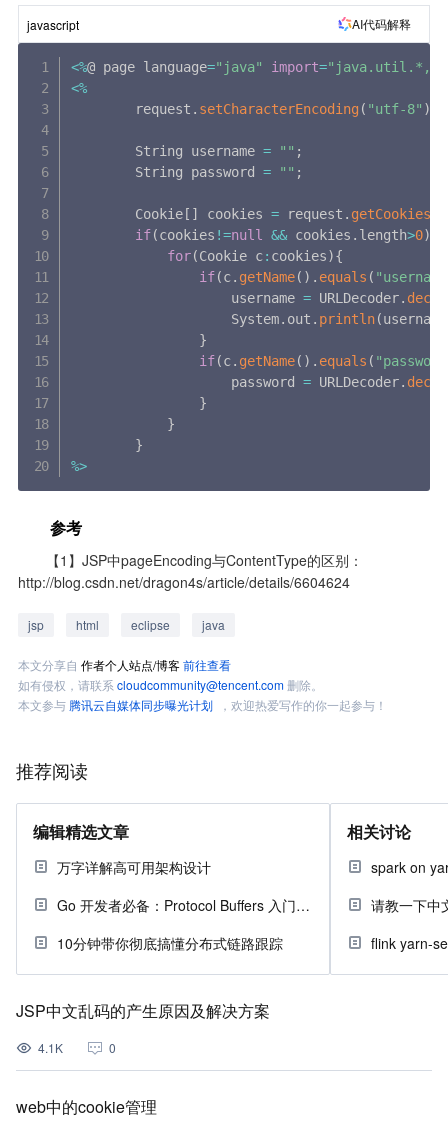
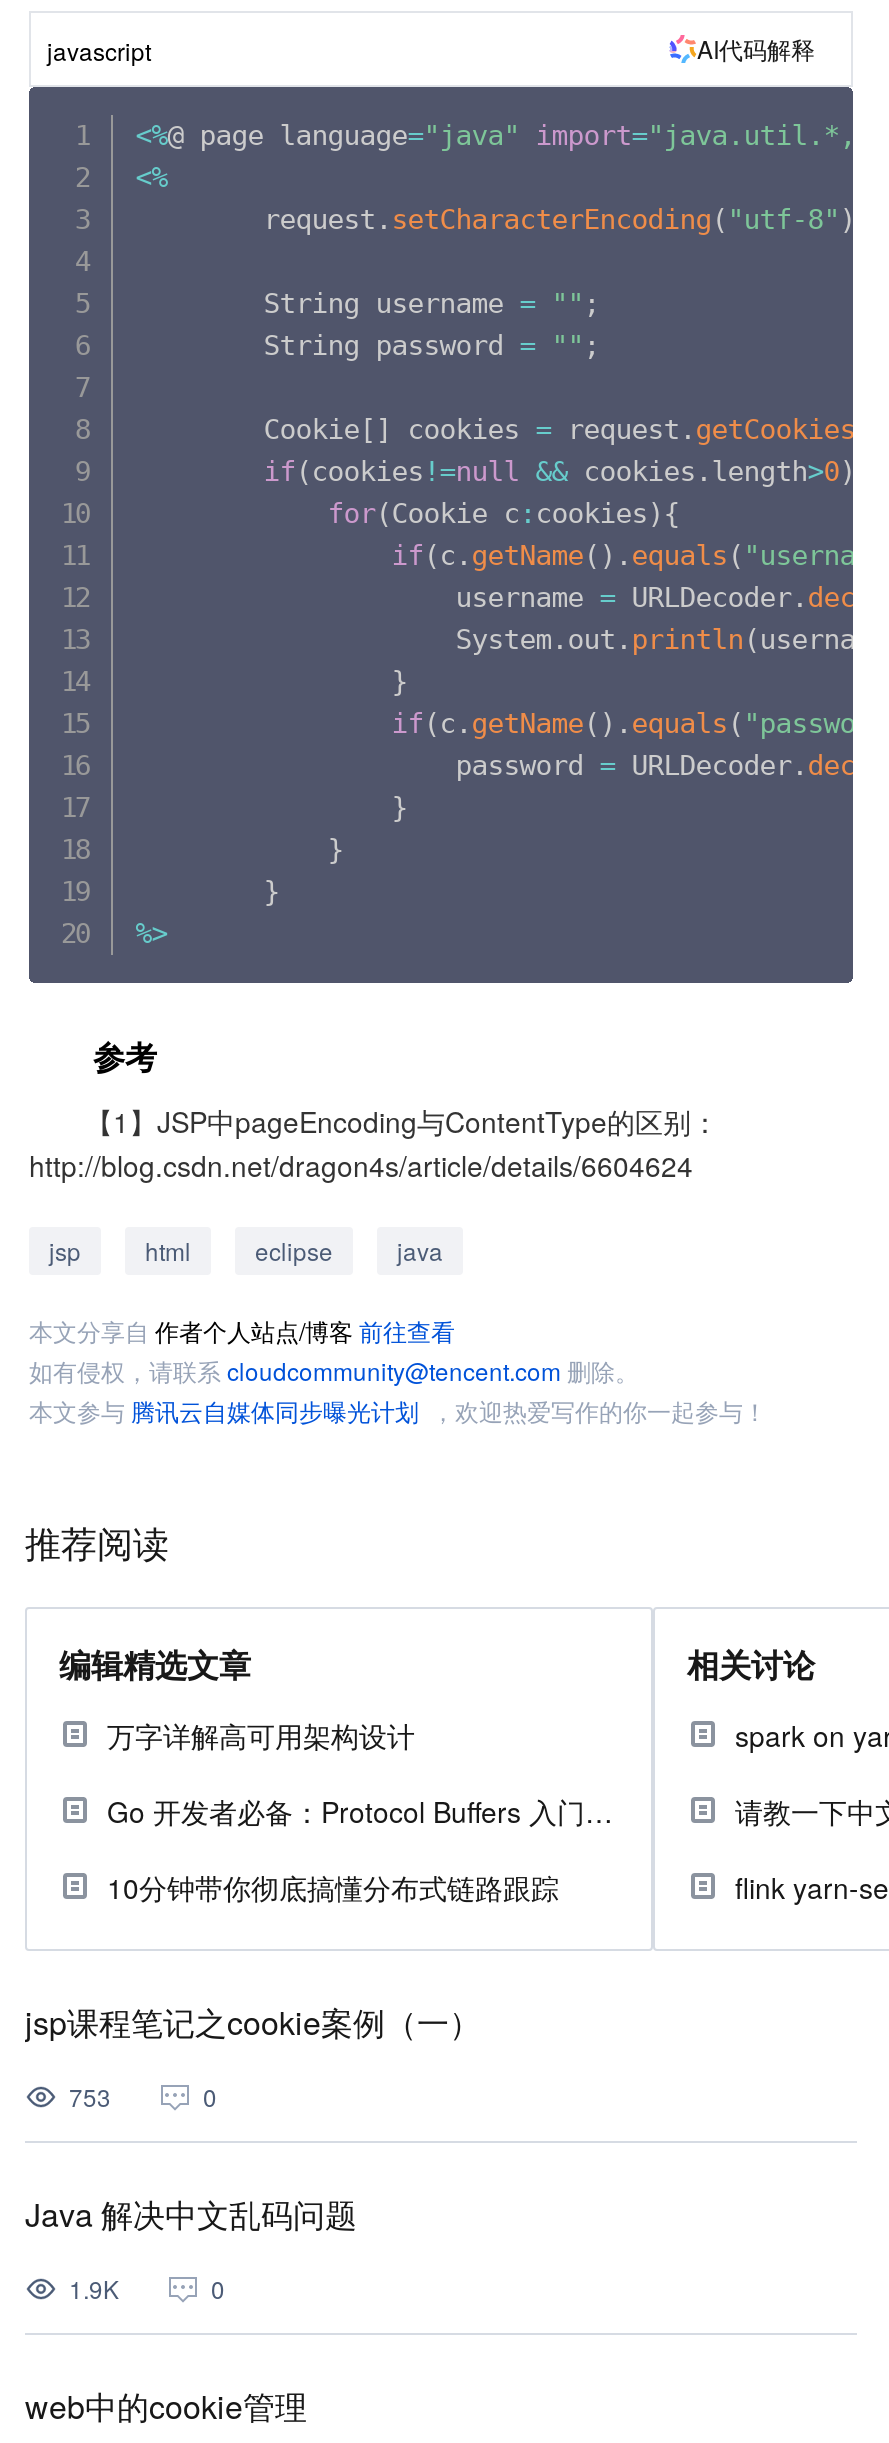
[16,999,270,1056] JSP中文乱码的产生原因及解决方案 | 4.1K -> [25,1999,481,2305] jsp课程笔记之cookie案例（一） | 753 | 0 | Java 解决中文乱码问题 | 1.9K

